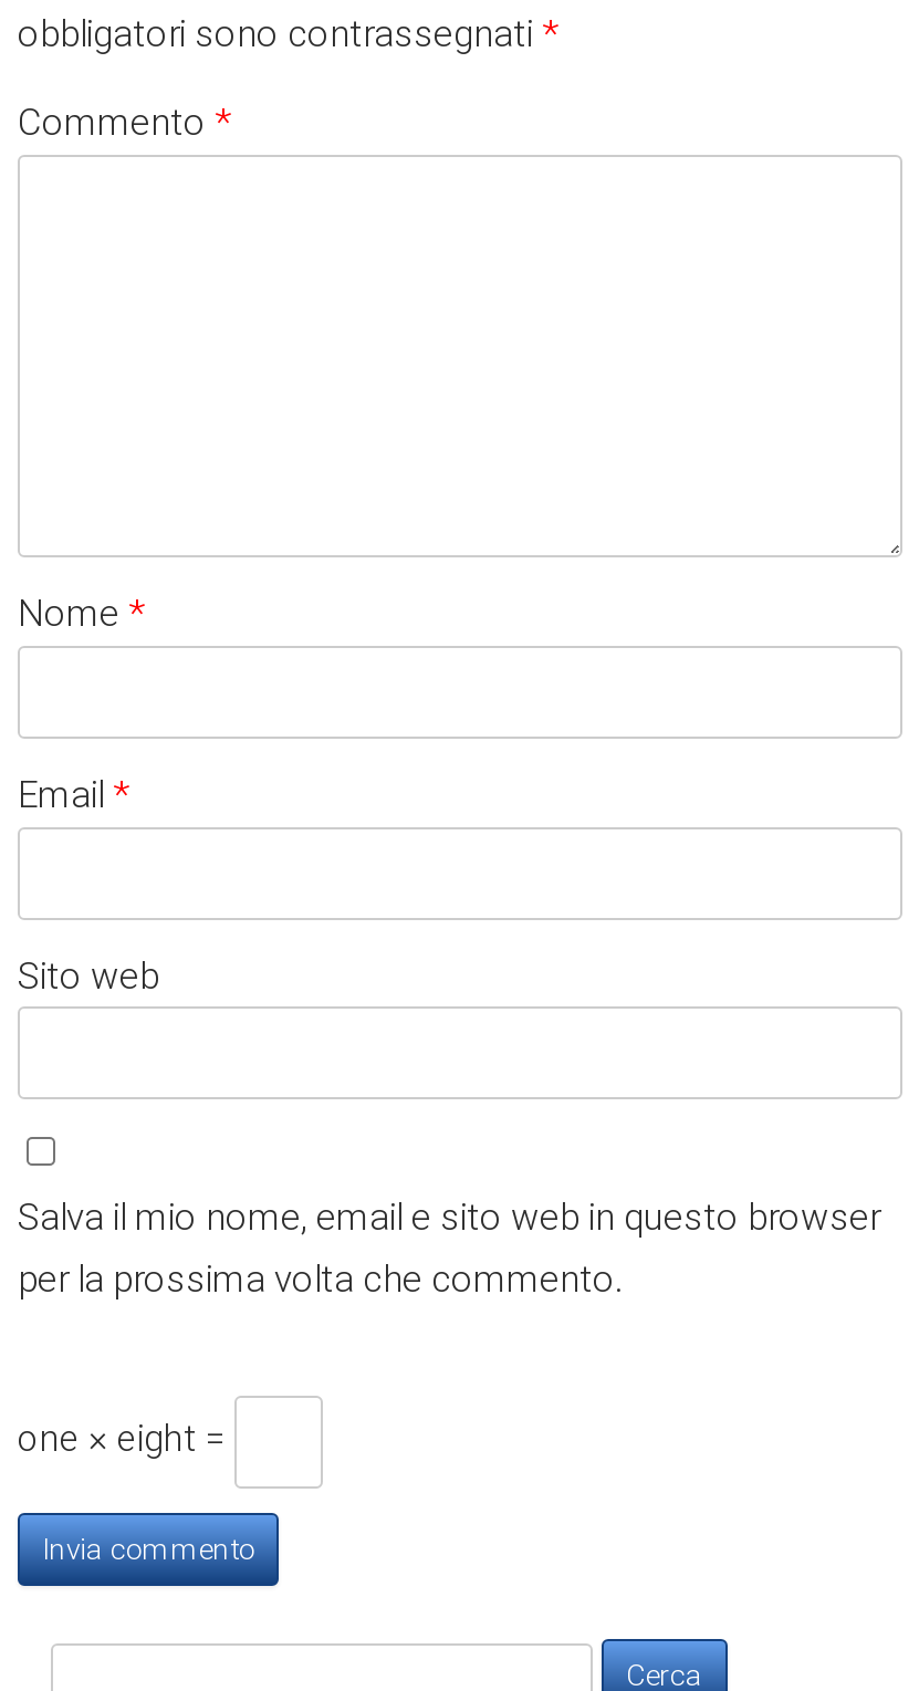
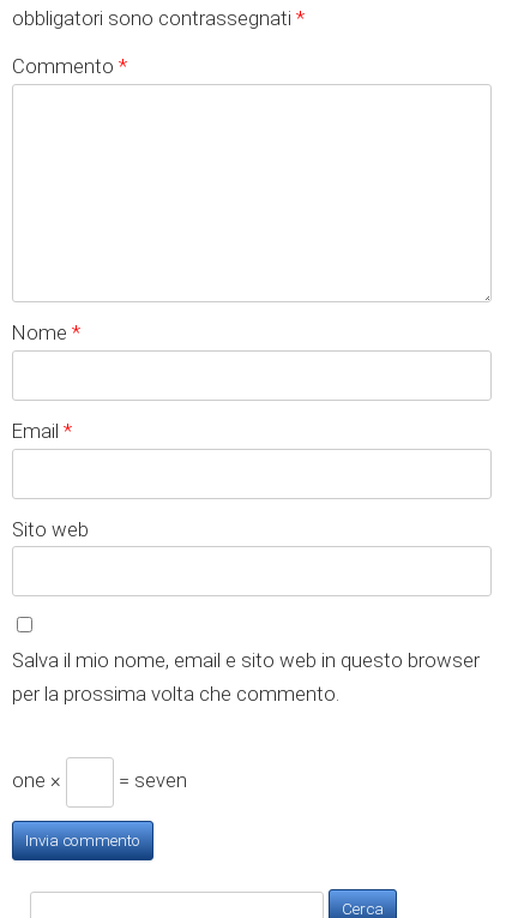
[18,1417,234,1459] one × eight = -> [12,770,187,792] one × | = seven

